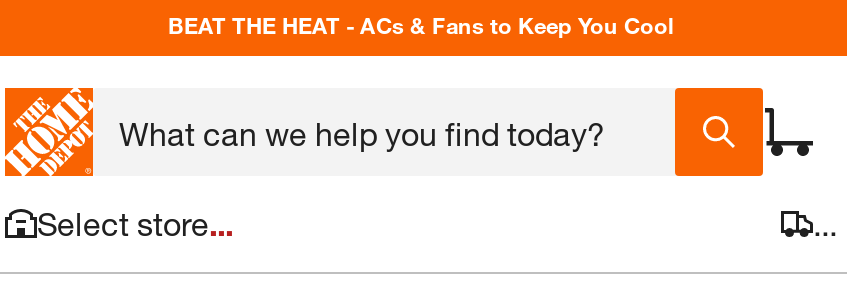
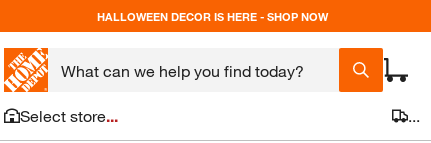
[168,10,674,38] BEAT THE HEAT - ACs & Fans to Keep You Cool -> [96,9,327,23] HALLOWEEN DECOR IS HERE - SHOP NOW

